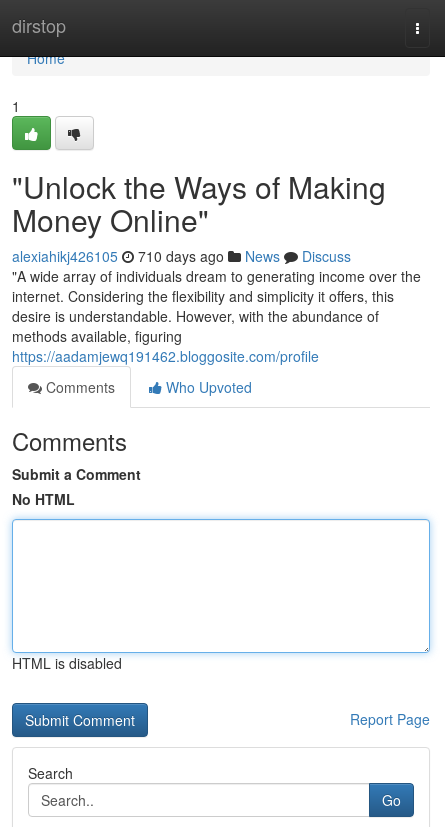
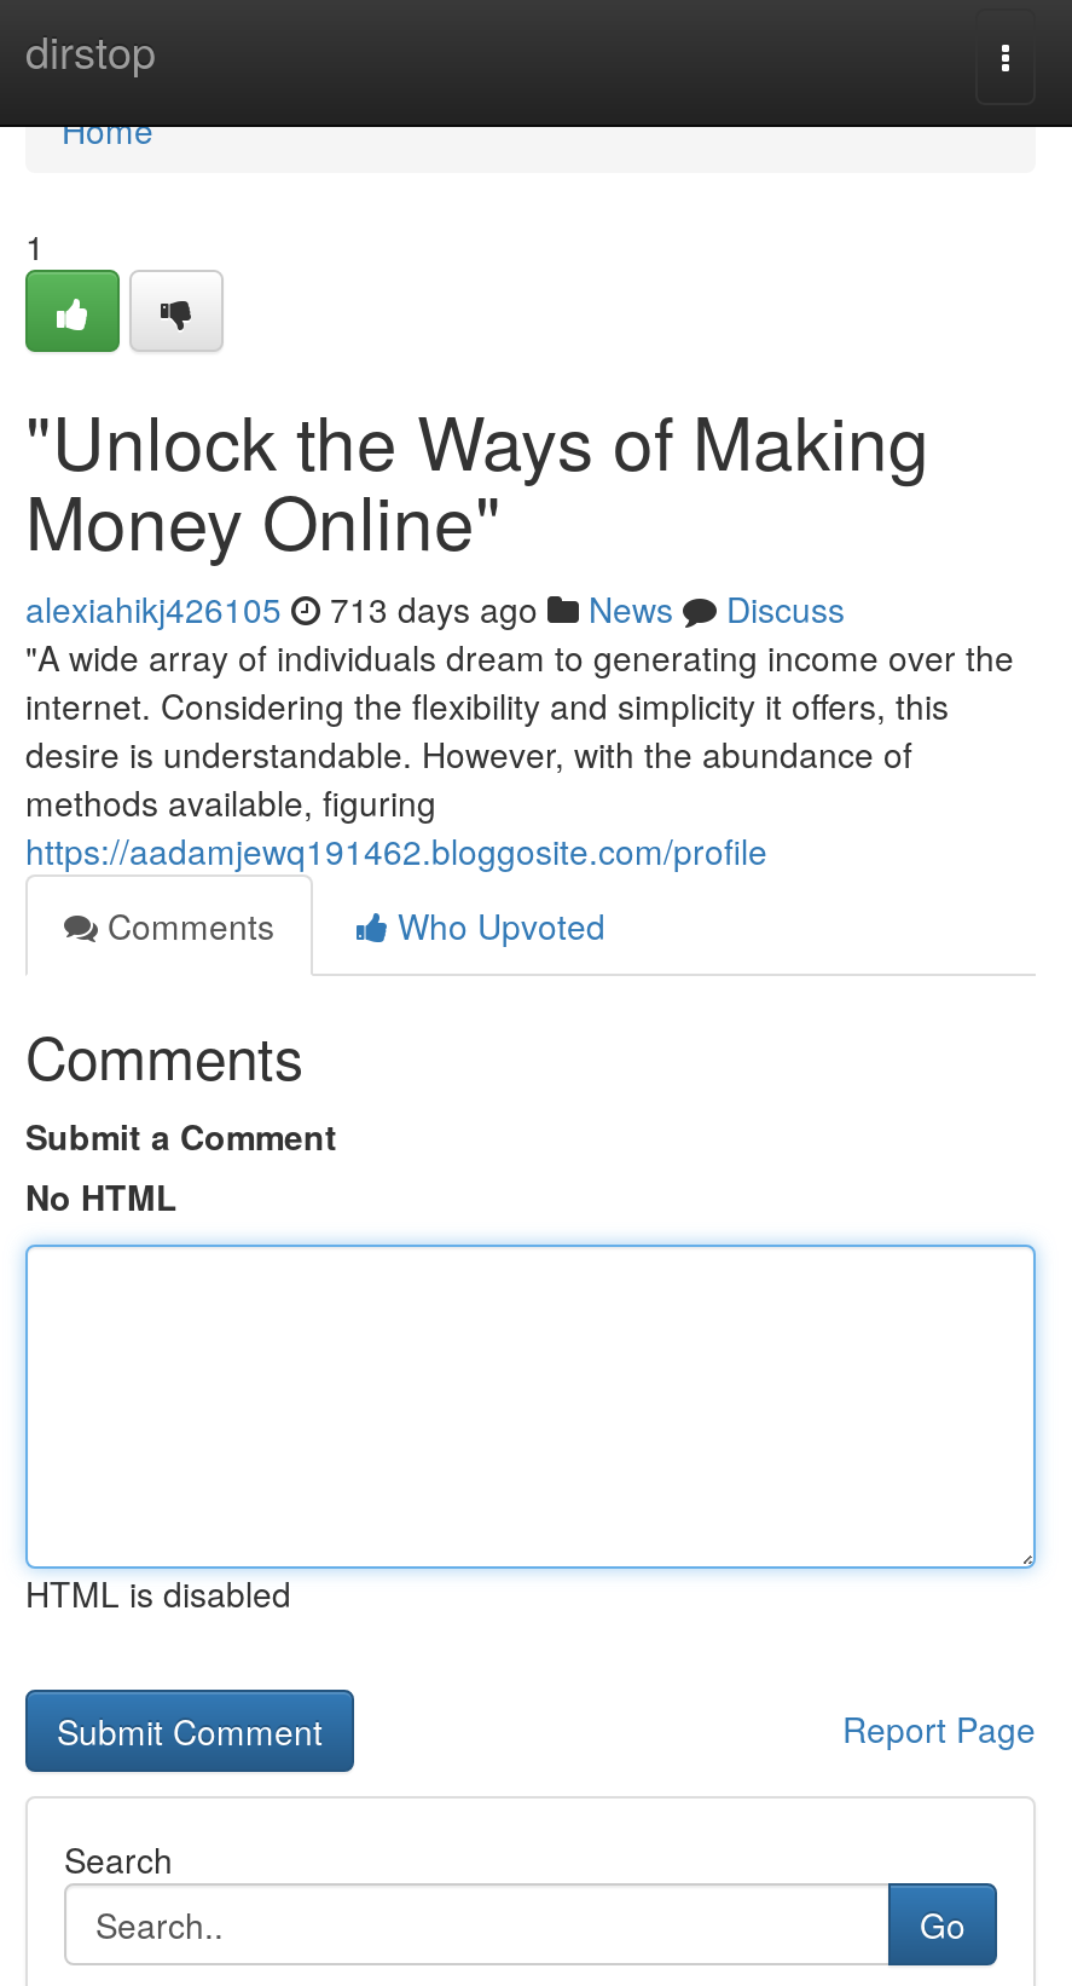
[12,246,351,266] alexiahikj426105 710 days ago News Discuss -> [25,584,845,633] alexiahikj426105 713 days ago News Discuss

